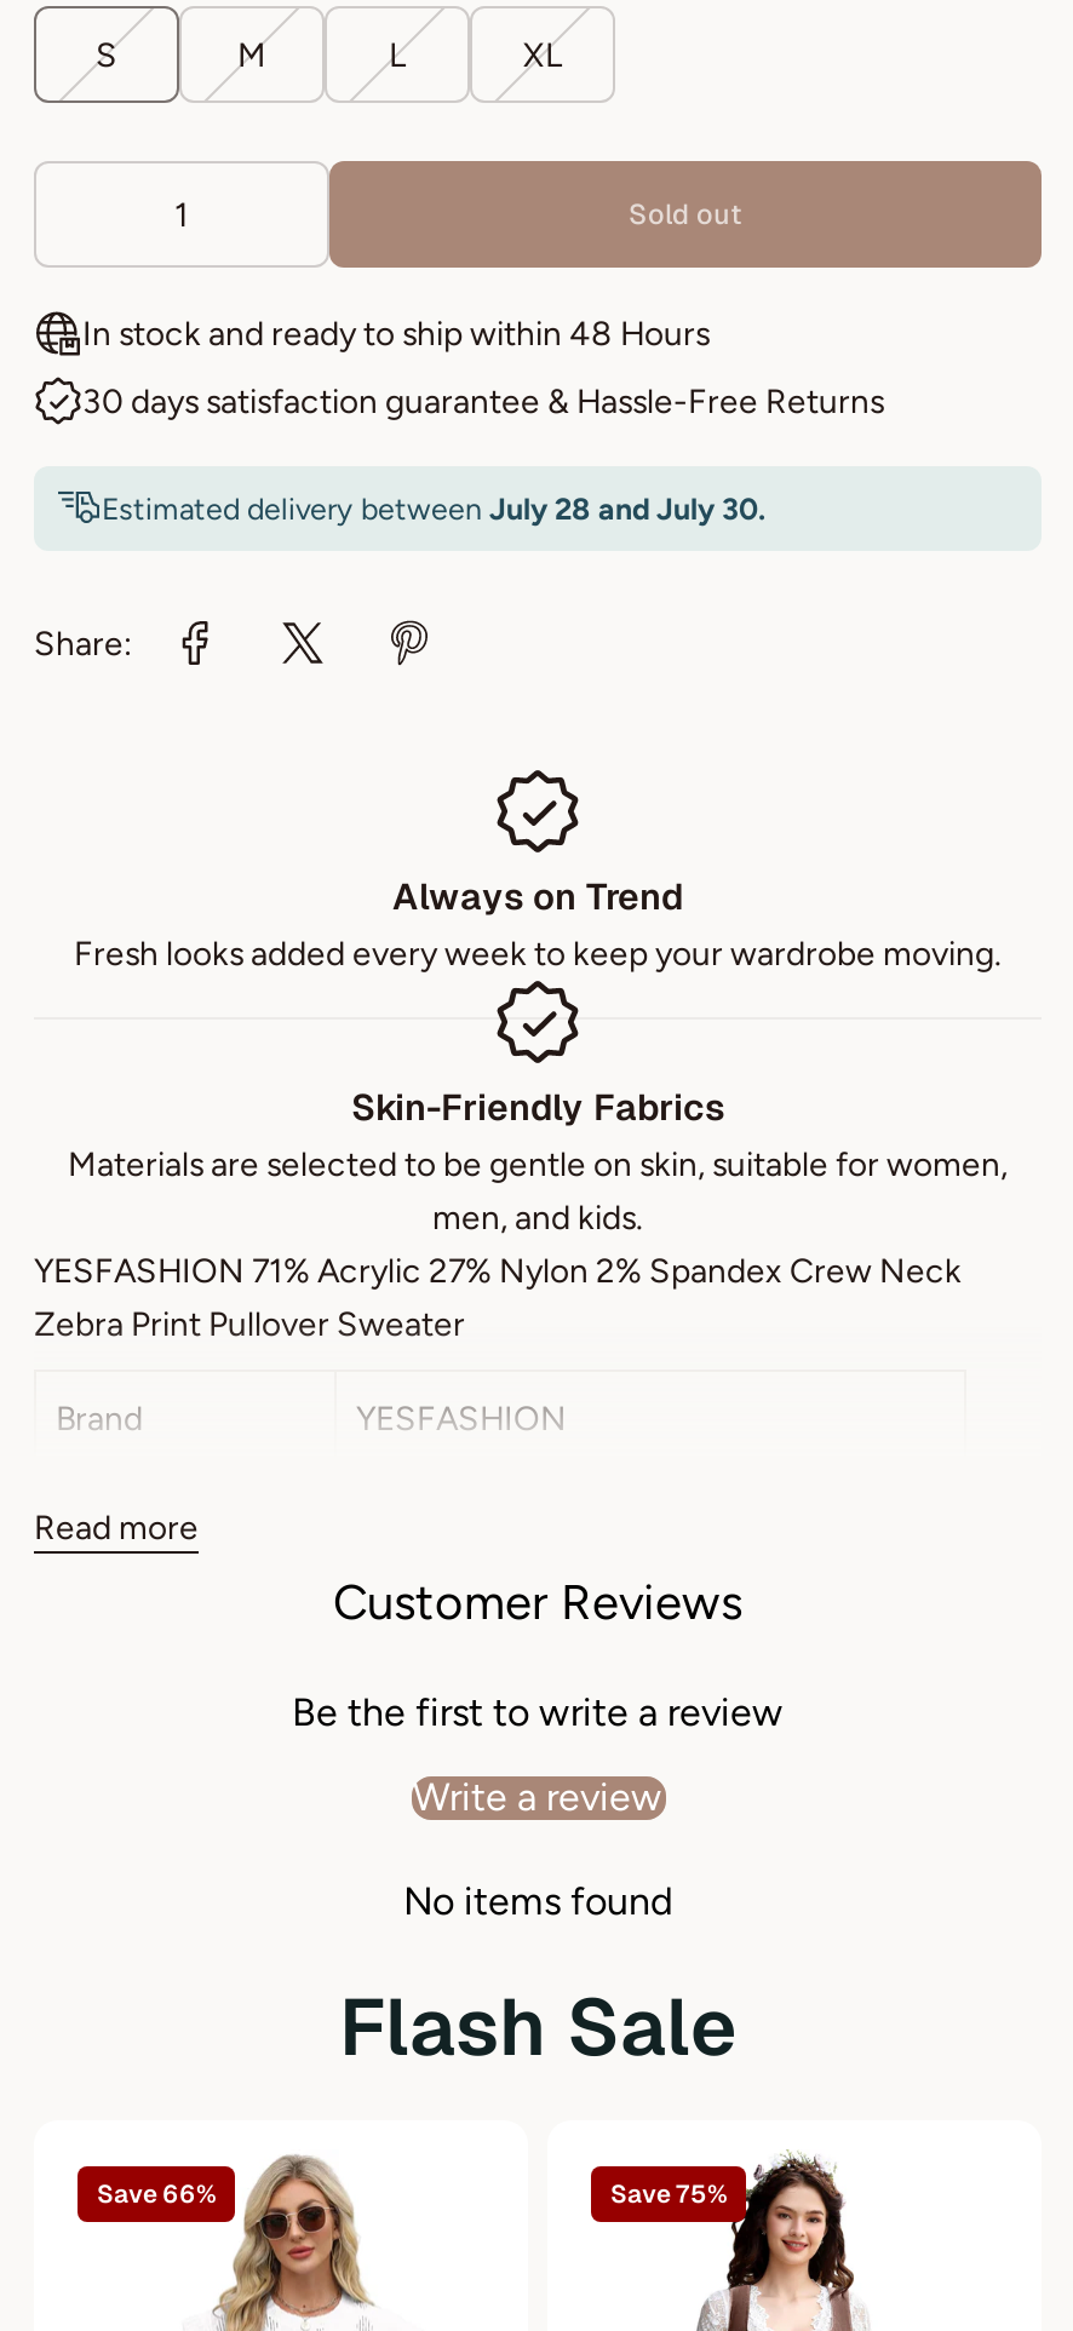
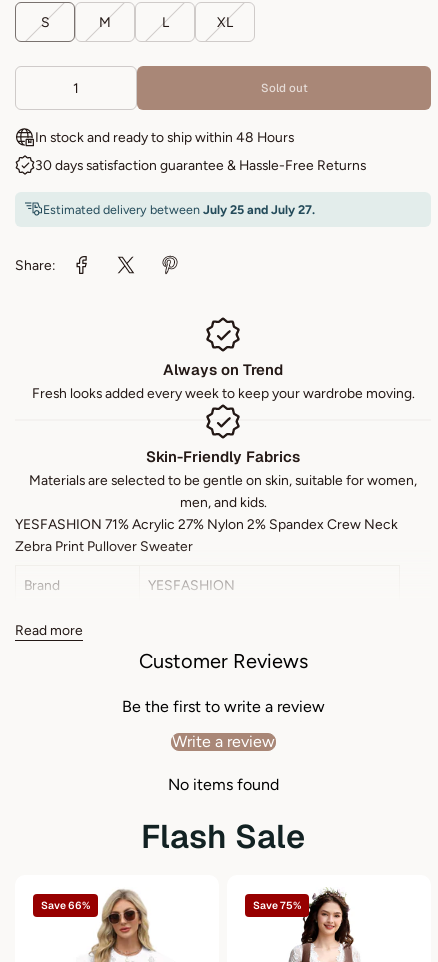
[102,490,765,526] Estimated delivery between July 28 and July 30. -> [43,202,315,217] Estimated delivery between July 25 and July 27.

